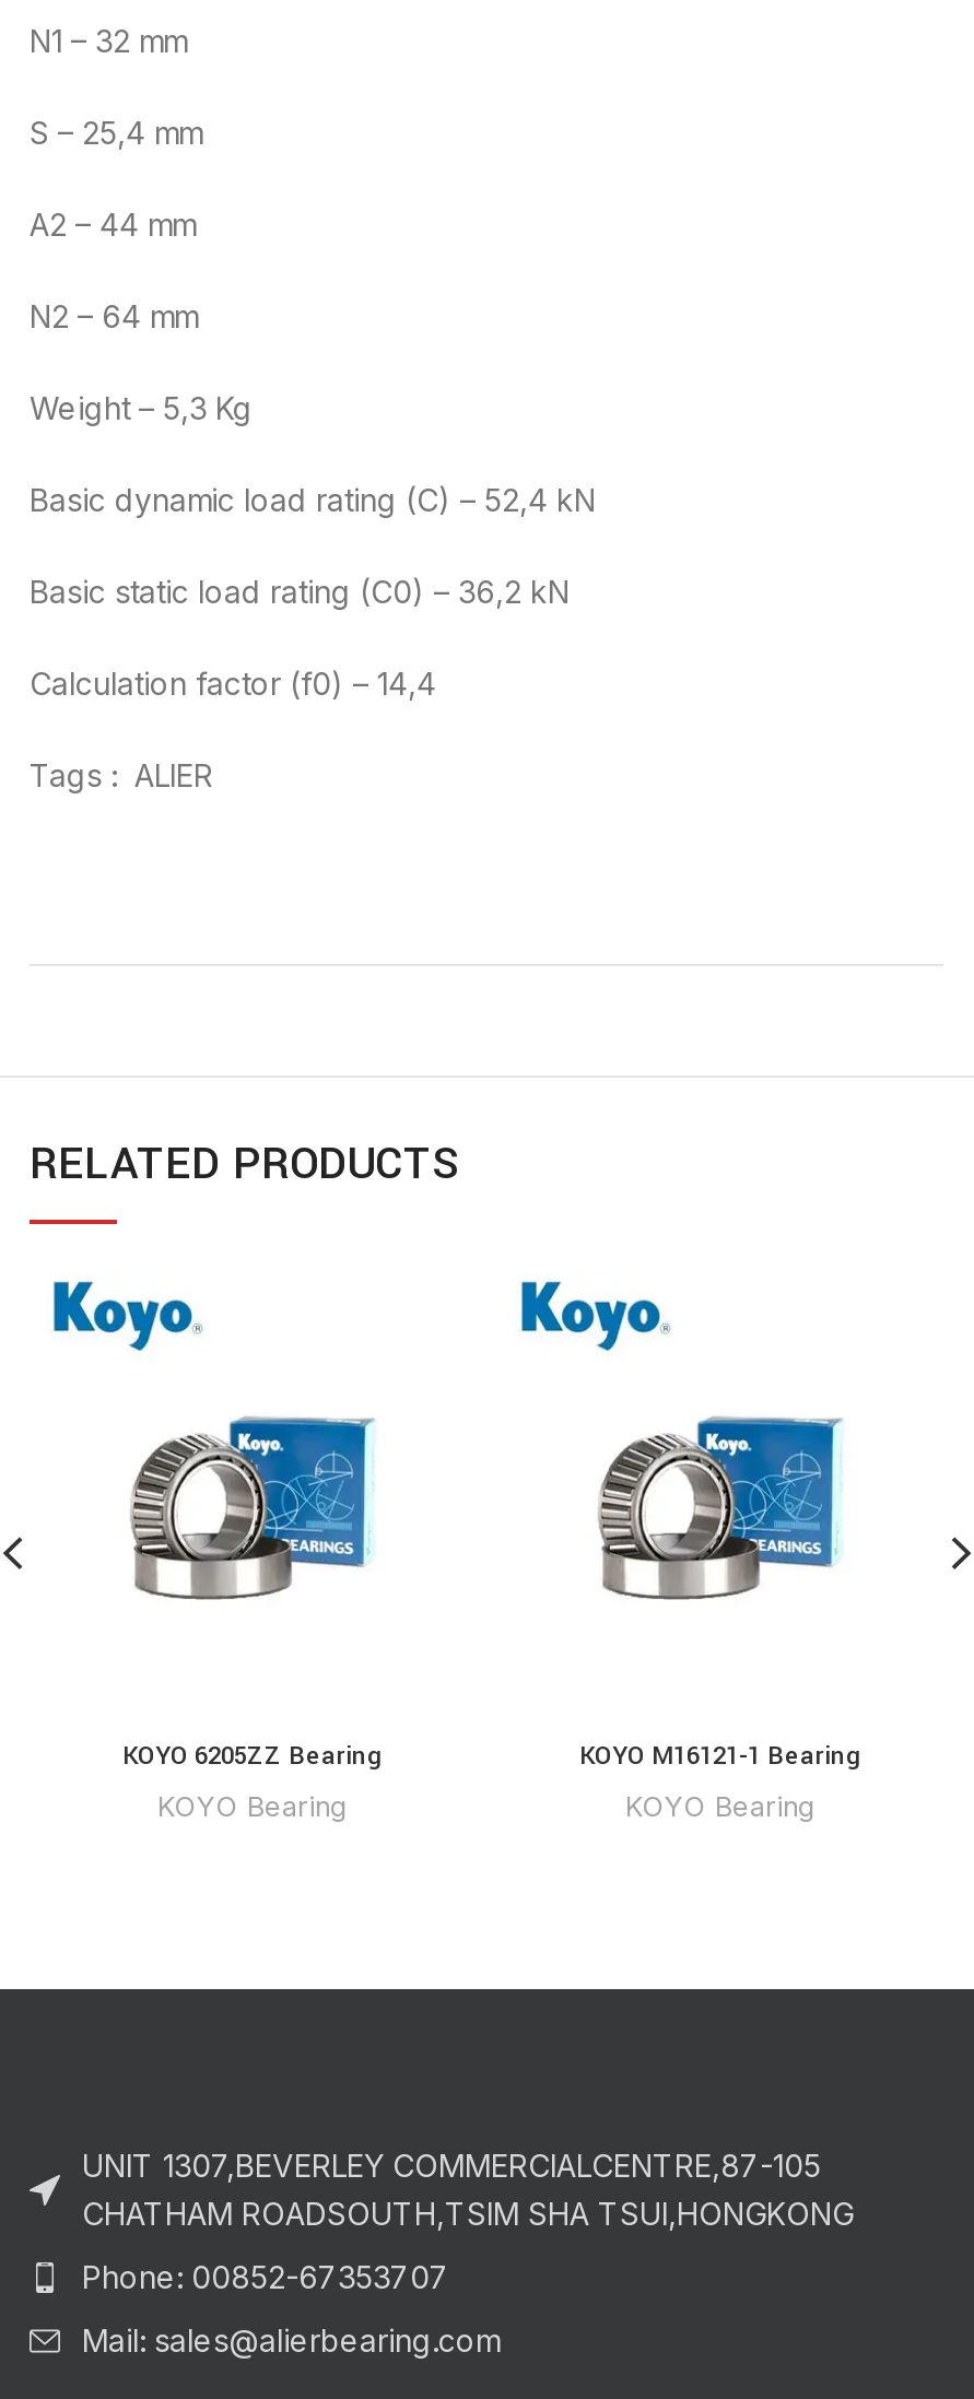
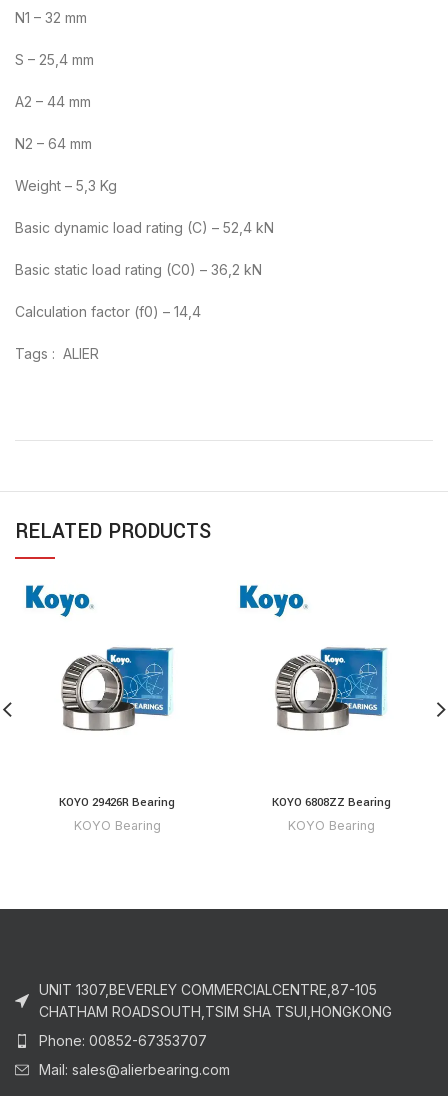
[122,1737,383,1774] KOYO 6205ZZ Bearing -> [59,794,175,811] KOYO 29426R Bearing
[579,1737,861,1774] KOYO M16121-1 Bearing -> [271,794,390,811] KOYO 6808ZZ Bearing

